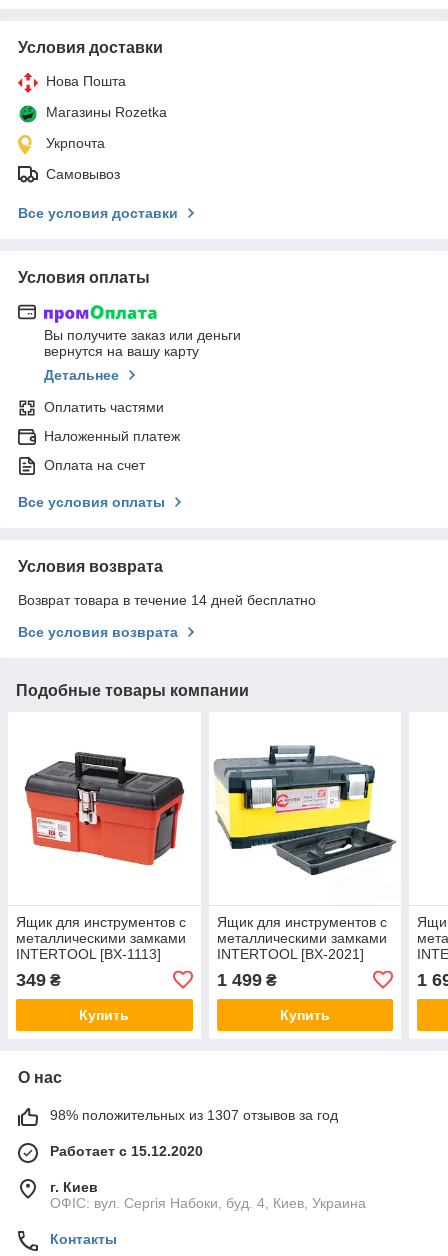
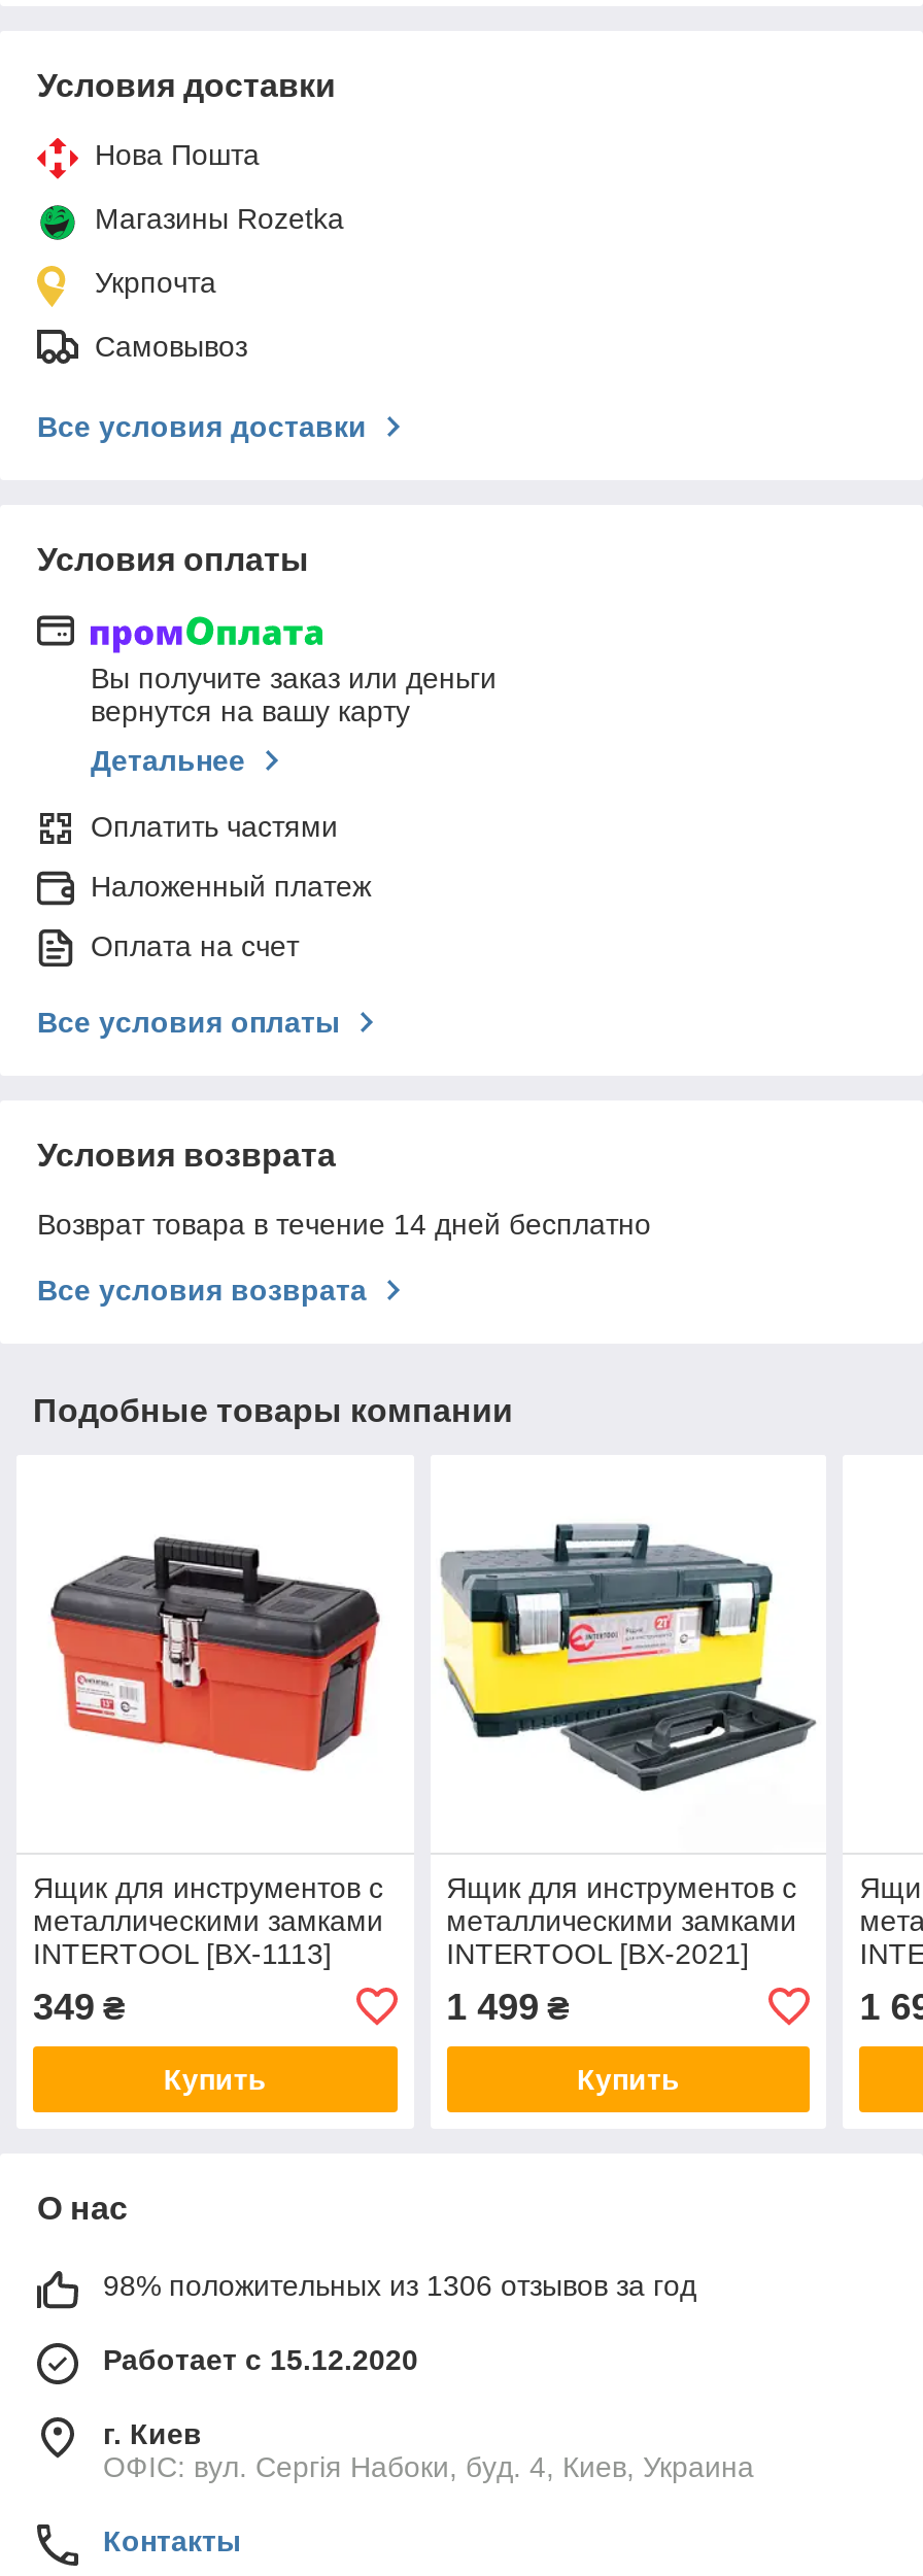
[50,1107,338,1123] 98% положительных из 1307 отзывов за год -> [103,2269,696,2302] 98% положительных из 1306 отзывов за год

